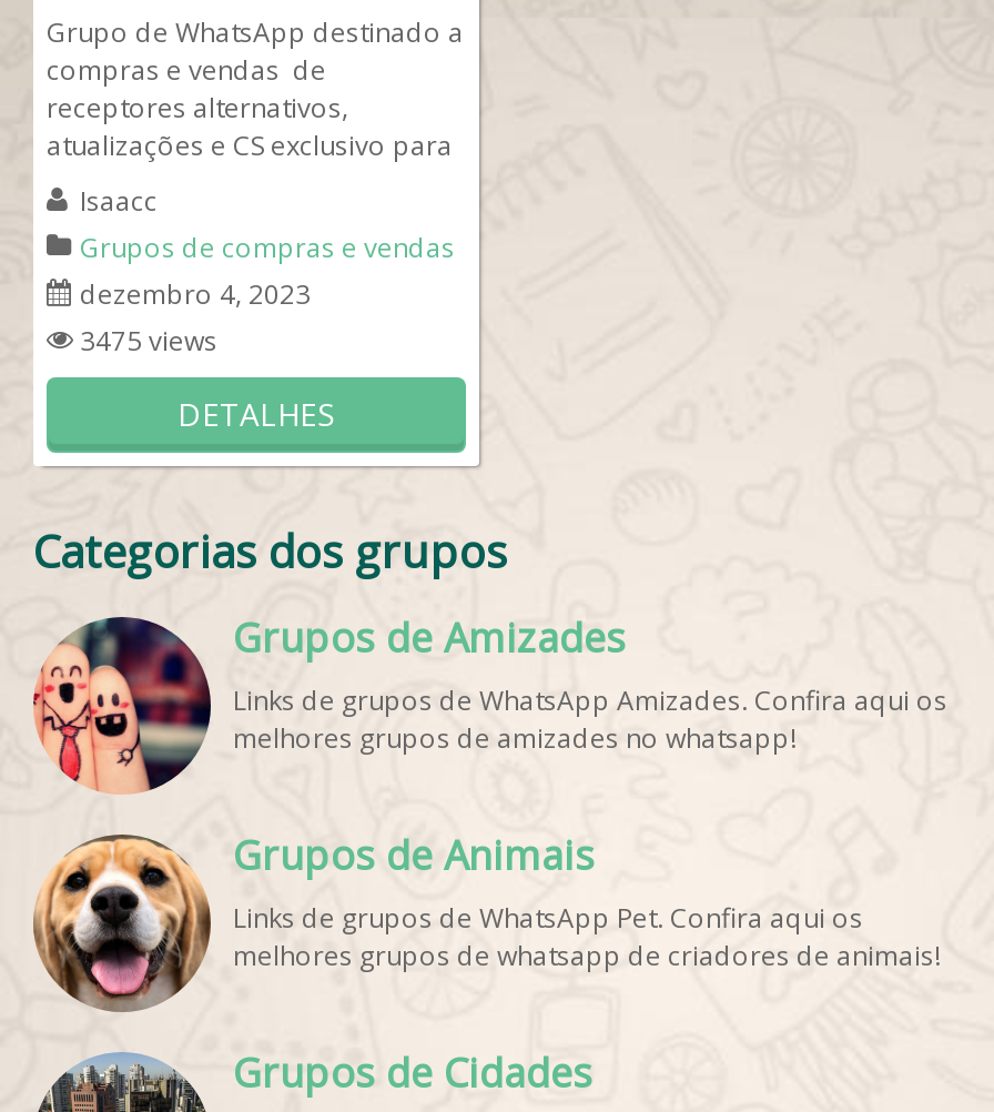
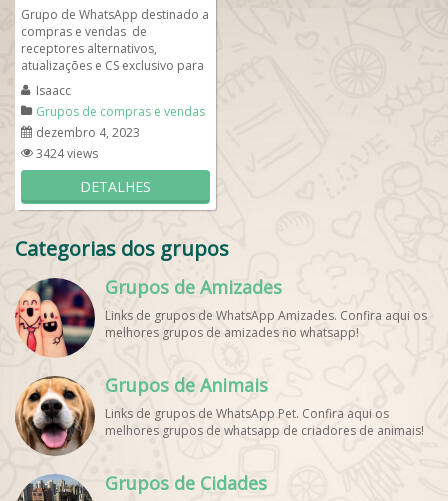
[80,322,217,360] 3475 views -> [36,145,98,162] 3424 views

